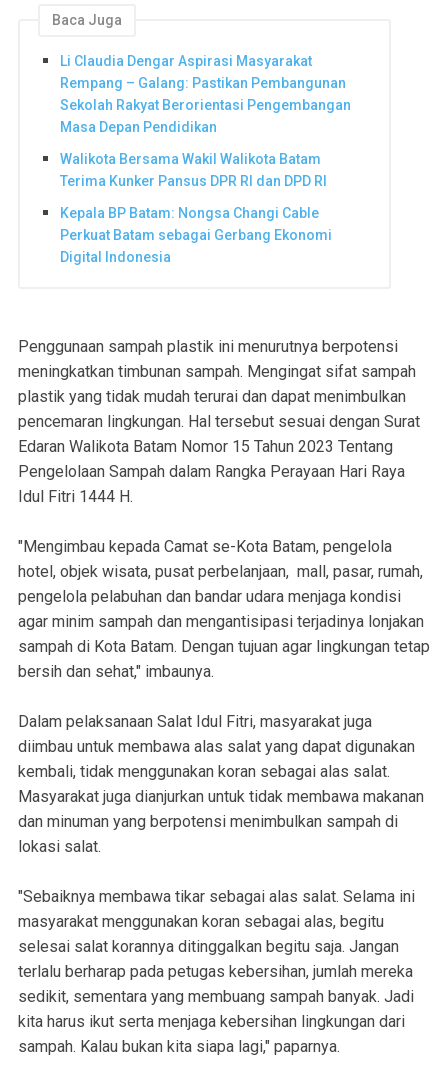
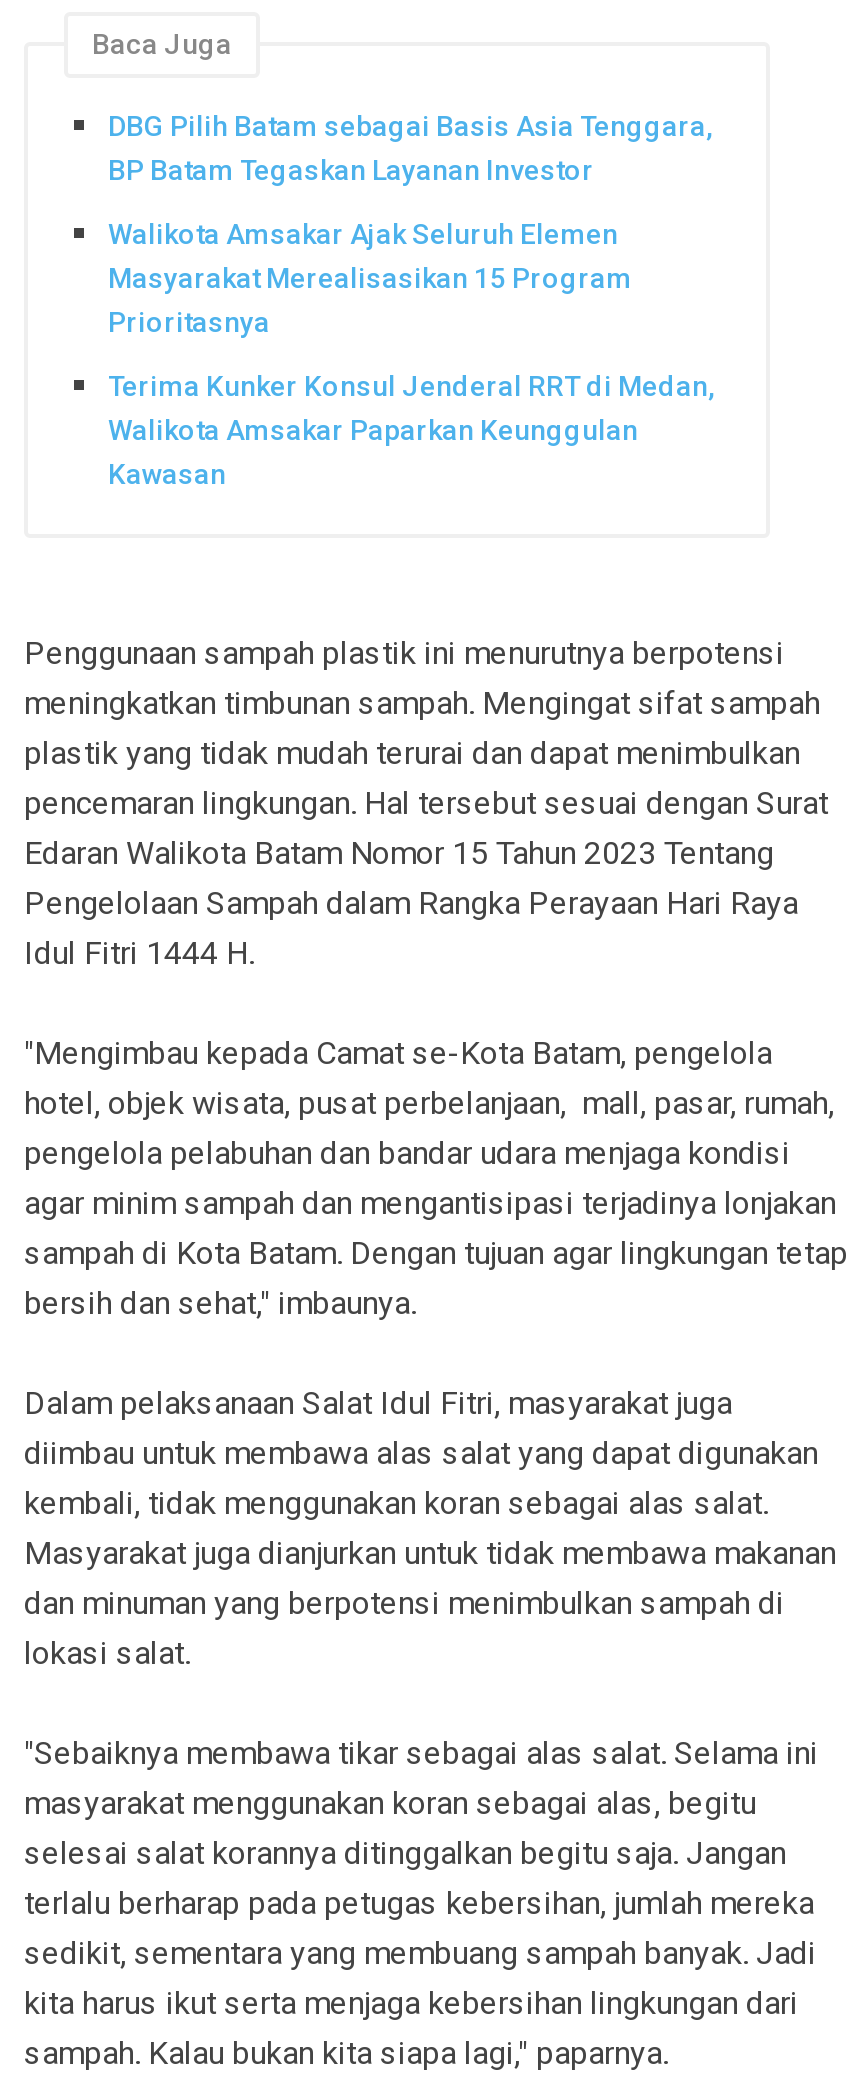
[60,53,351,135] Li Claudia Dengar Aspirasi Masyarakat | Rempang – Galang: Pastikan Pembangunan | Sekolah Rakyat Berorientasi Pengembangan | Masa Depan Pendidikan -> [108,111,712,187] DBG Pilih Batam sebagai Basis Asia Tenggara, | BP Batam Tegaskan Layanan Investor
[60,151,327,189] Walikota Bersama Wakil Walikota Batam | Terima Kunker Pansus DPR RI dan DPD RI -> [108,218,632,338] Walikota Amsakar Ajak Seluruh Elemen | Masyarakat Merealisasikan 15 Program | Prioritasnya
[60,205,332,265] Kepala BP Batam: Nongsa Changi Cable | Perkuat Batam sebagai Gerbang Ekonomi | Digital Indonesia -> [108,369,714,489] Terima Kunker Konsul Jenderal RRT di Medan, | Walikota Amsakar Paparkan Keunggulan | Kawasan

